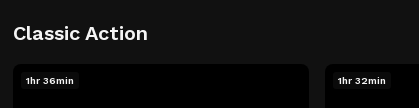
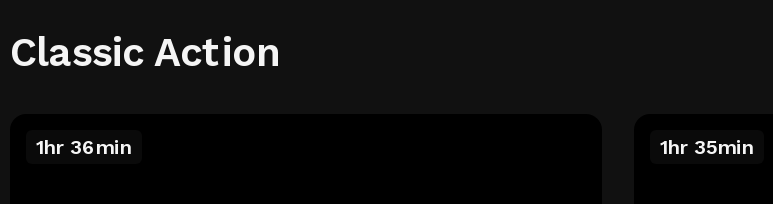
[338,74,386,85] 1hr 32min -> [660,135,754,157] 1hr 35min

